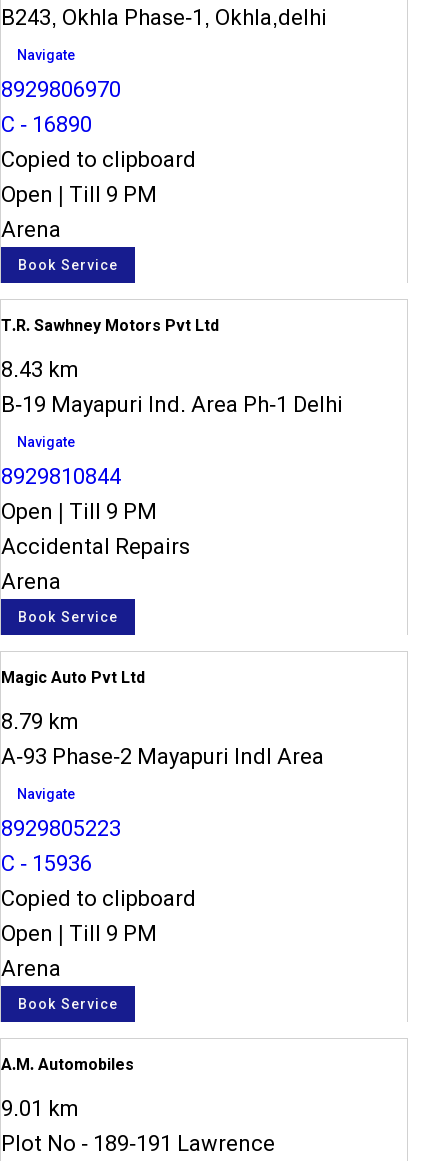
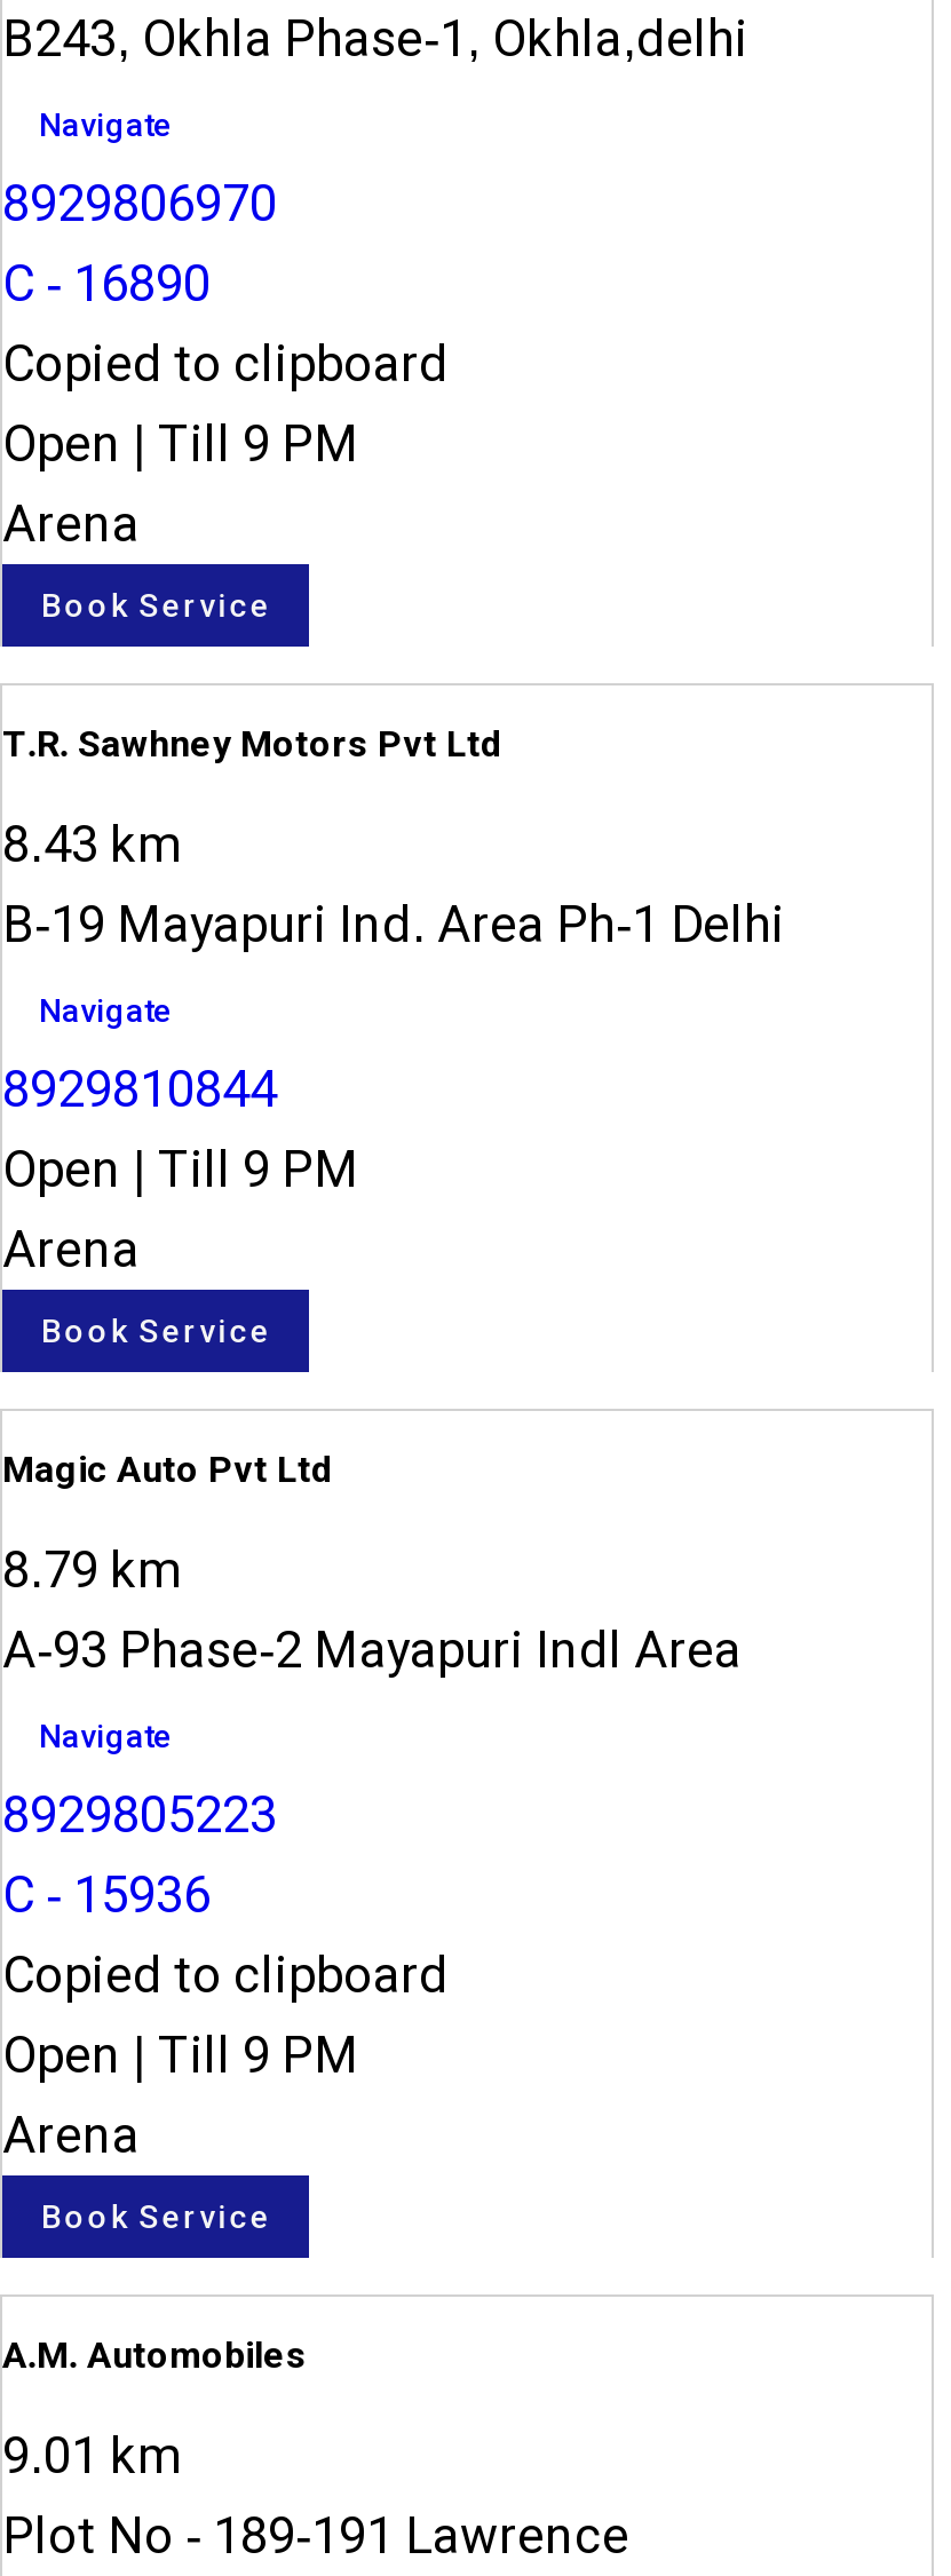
[1,534,190,559] Accidental Repairs -> none

